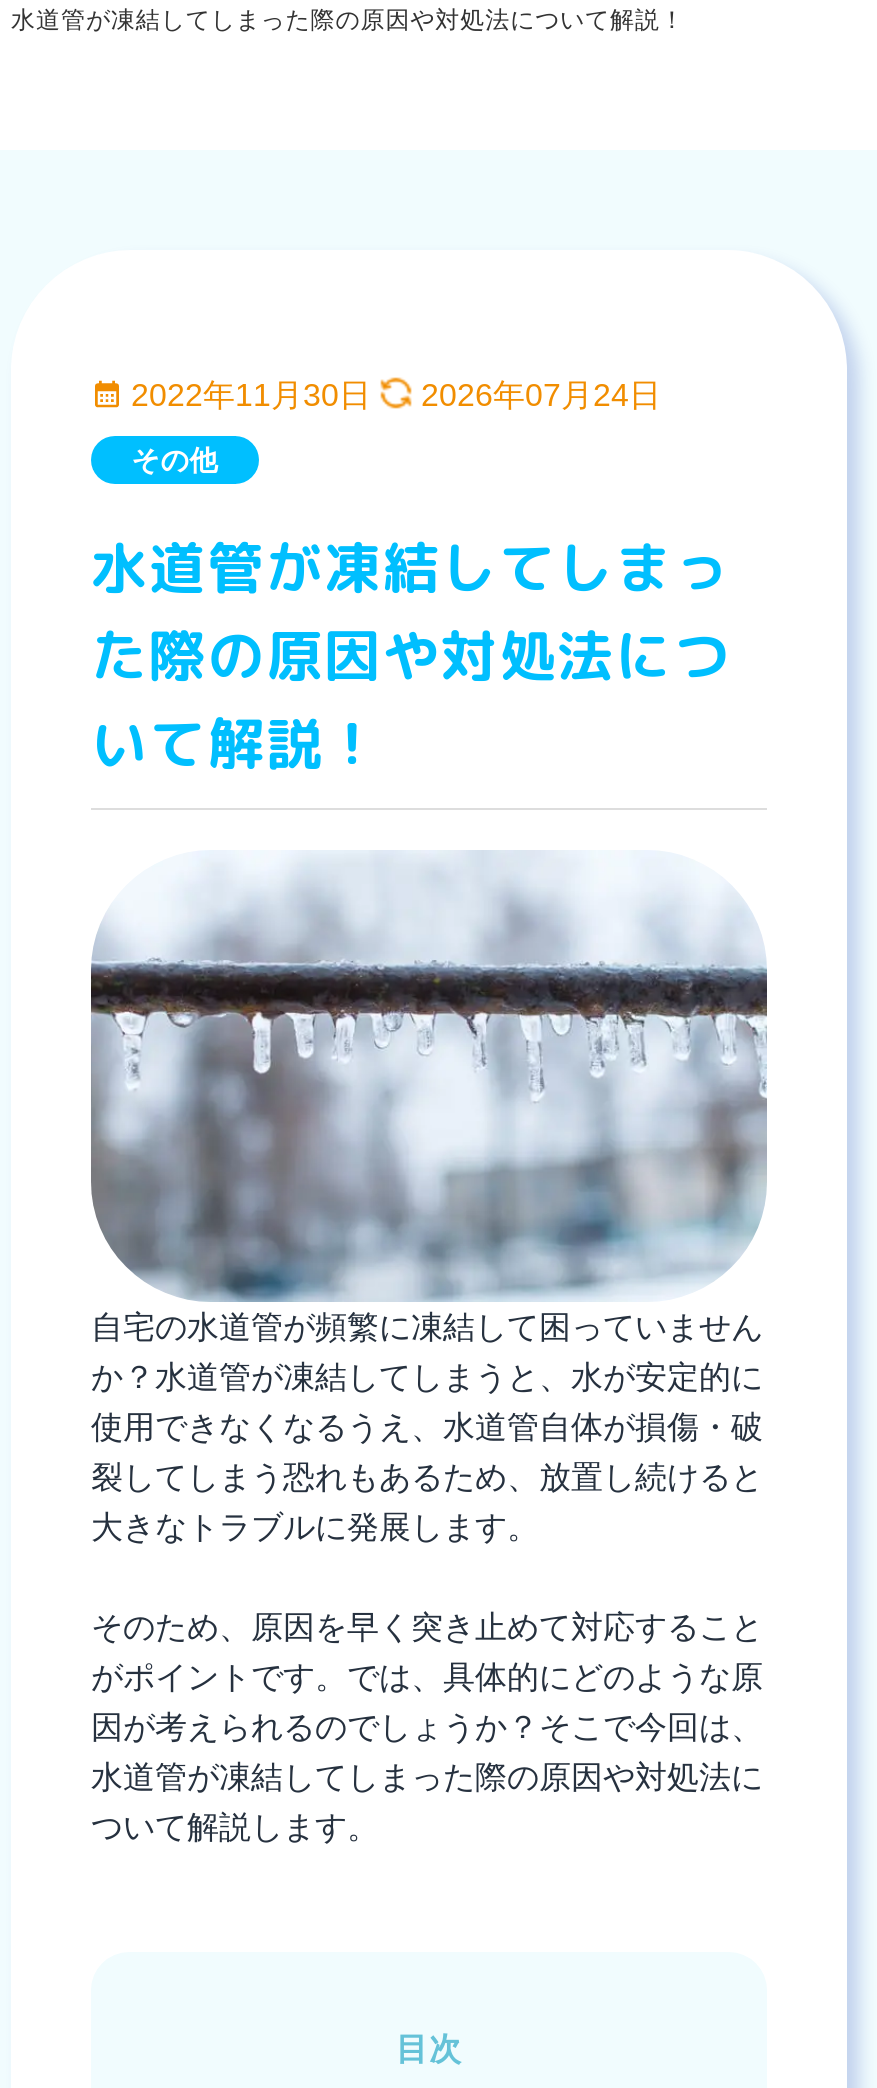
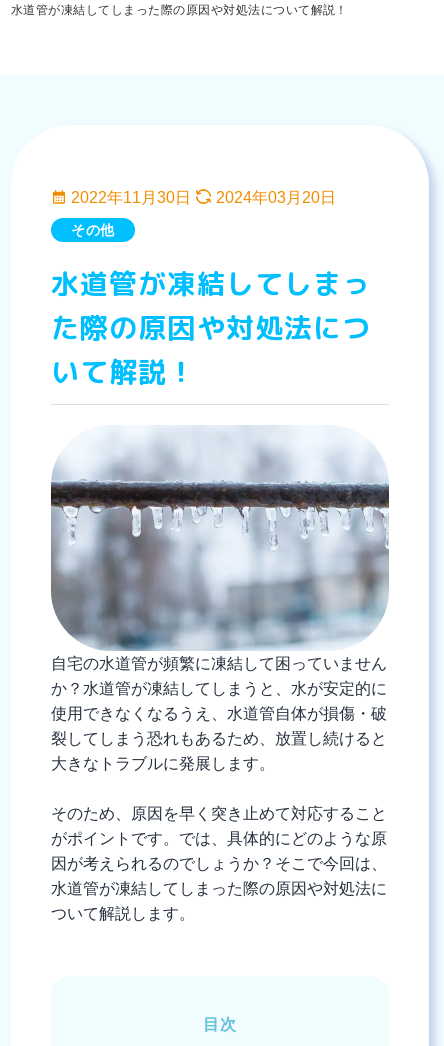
[131,378,661,412] 2022年11月30日 2026年07月24日 -> [71,189,336,206] 2022年11月30日 2024年03月20日

